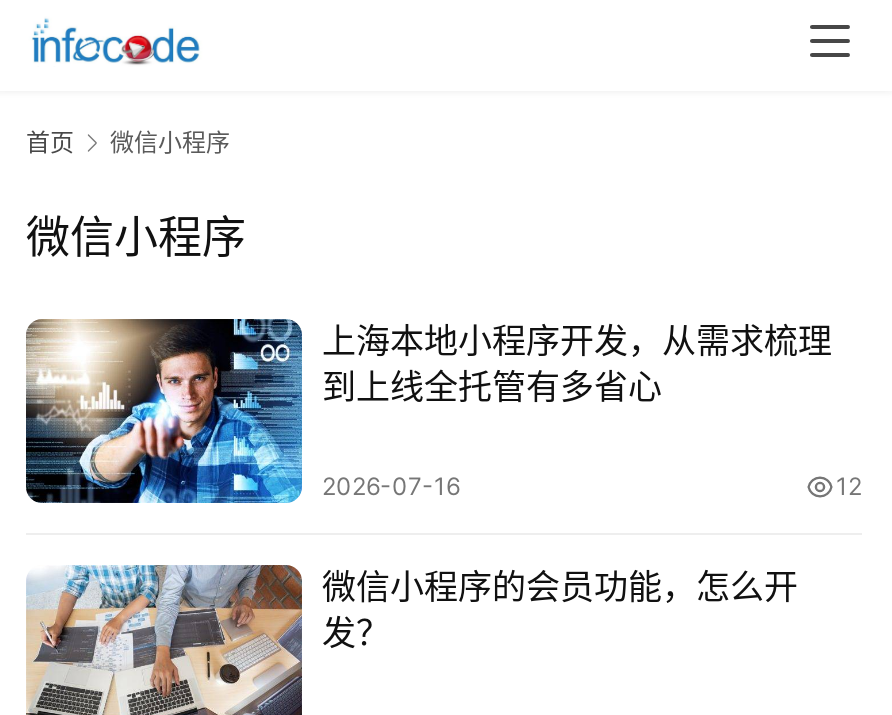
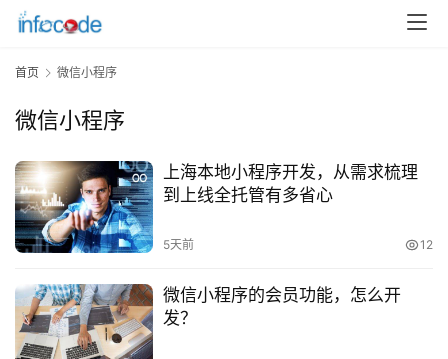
[322,471,460,501] 2026-07-16 -> [163,237,194,252] 5天前

